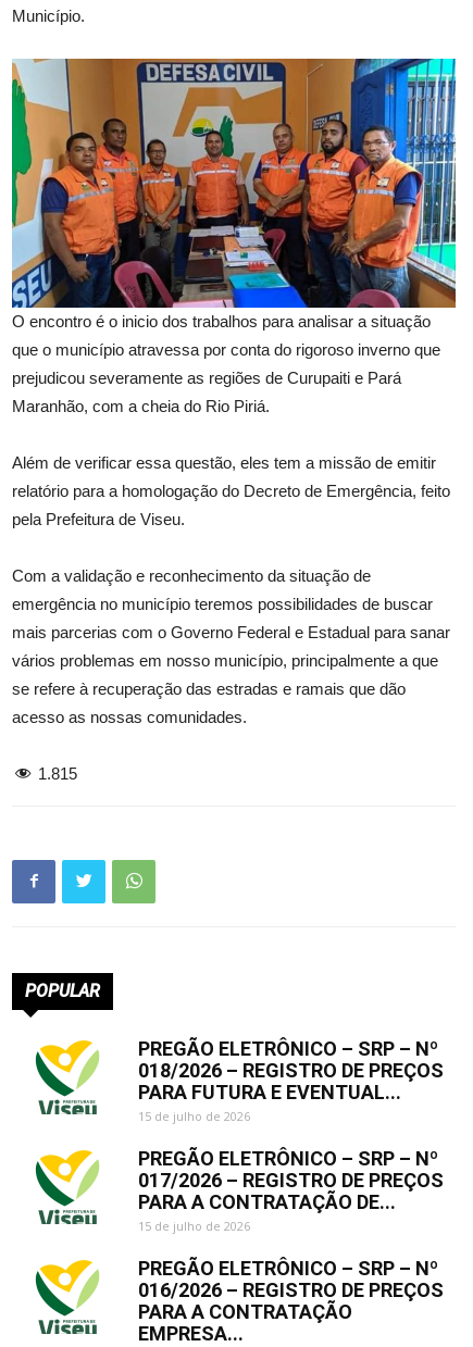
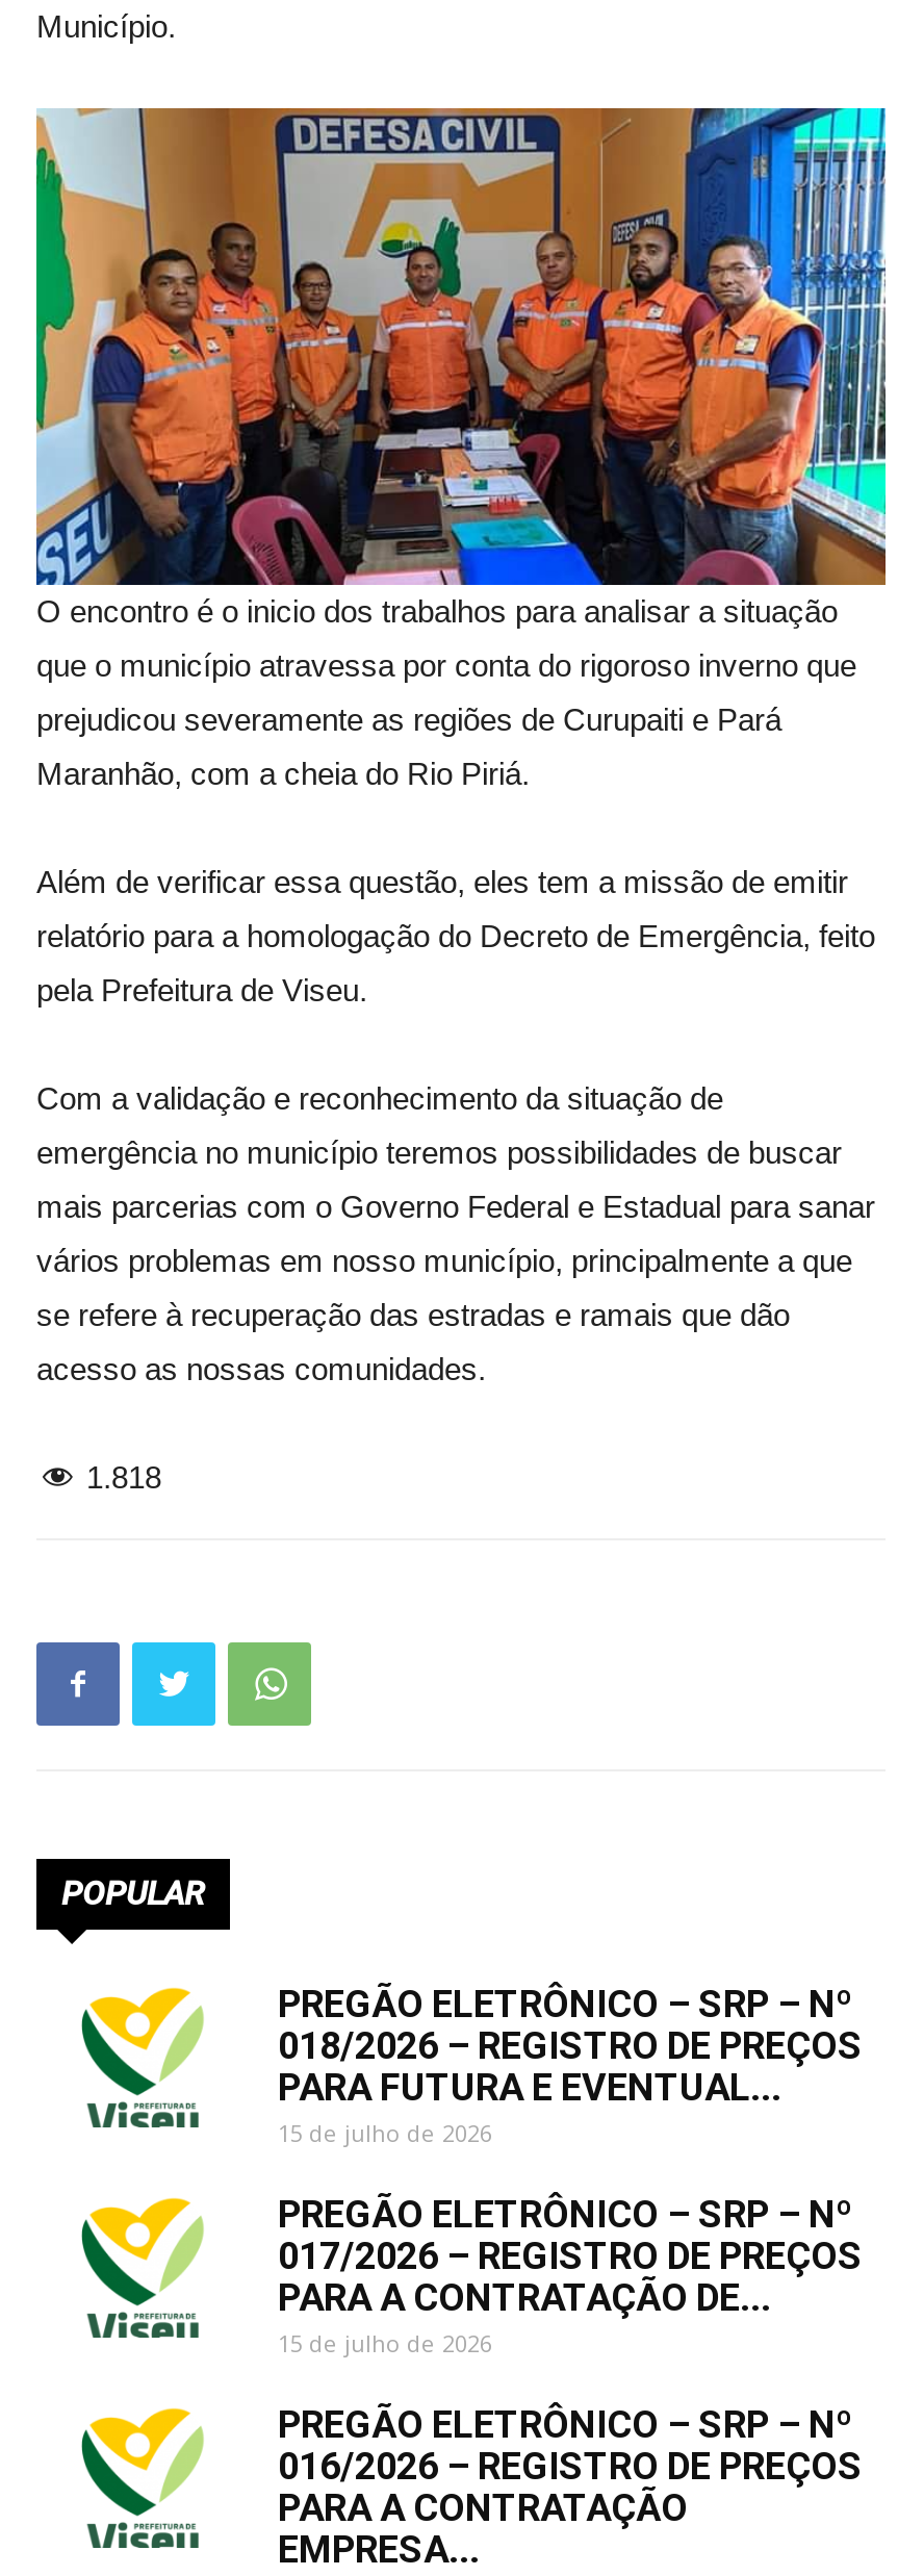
[38,764,77,783] 1.815 -> [86,1460,161,1496] 1.818

